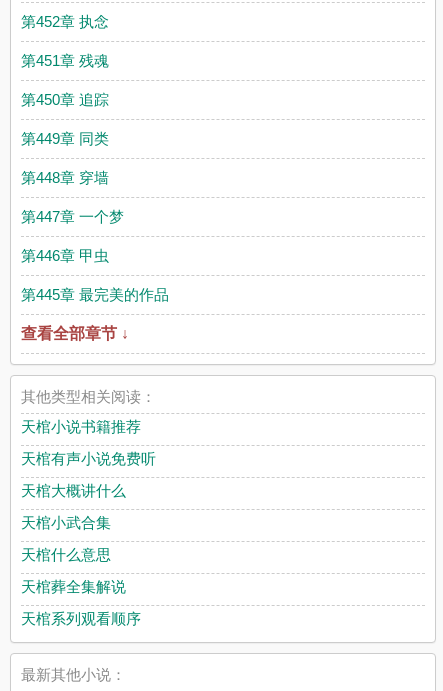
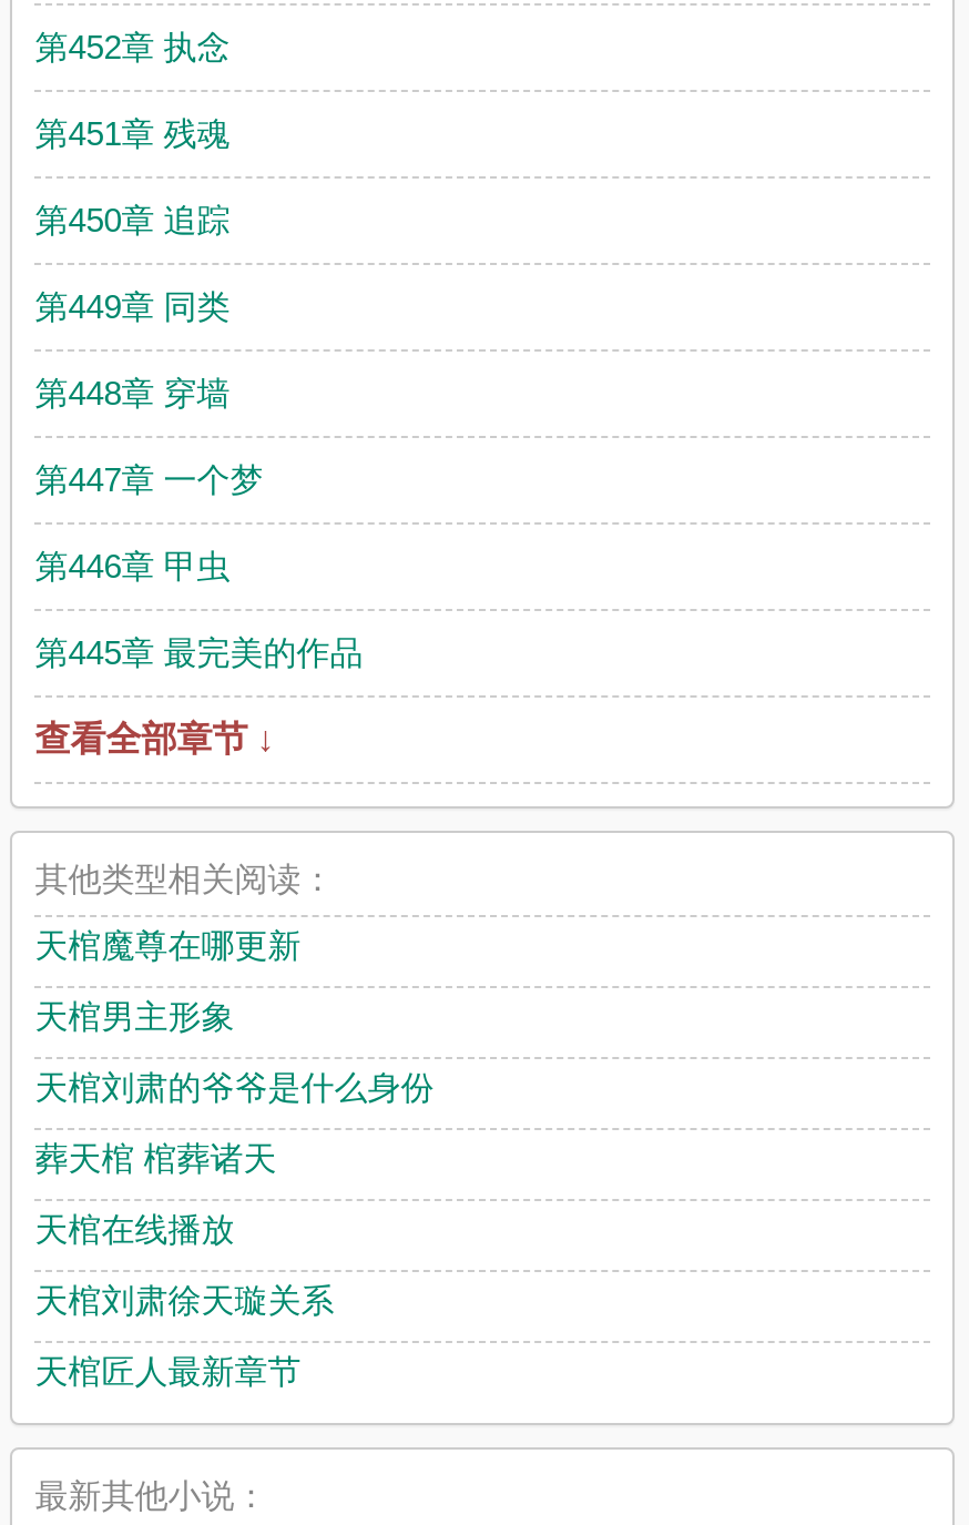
[21,418,141,435] 天棺小说书籍推荐 -> [35,926,301,964] 天棺魔尊在哪更新
[21,450,156,467] 天棺有声小说免费听 -> [35,997,234,1035] 天棺男主形象
[21,482,126,499] 天棺大概讲什么 -> [35,1068,434,1106] 天棺刘肃的爷爷是什么身份
[21,514,111,531] 天棺小武合集 -> [35,1139,277,1177] 葬天棺 棺葬诸天
[21,546,111,563] 天棺什么意思 -> [35,1210,234,1248] 天棺在线播放
[21,578,126,595] 天棺葬全集解说 -> [35,1281,334,1319] 天棺刘肃徐天璇关系
[21,610,141,627] 天棺系列观看顺序 -> [35,1352,301,1390] 天棺匠人最新章节

